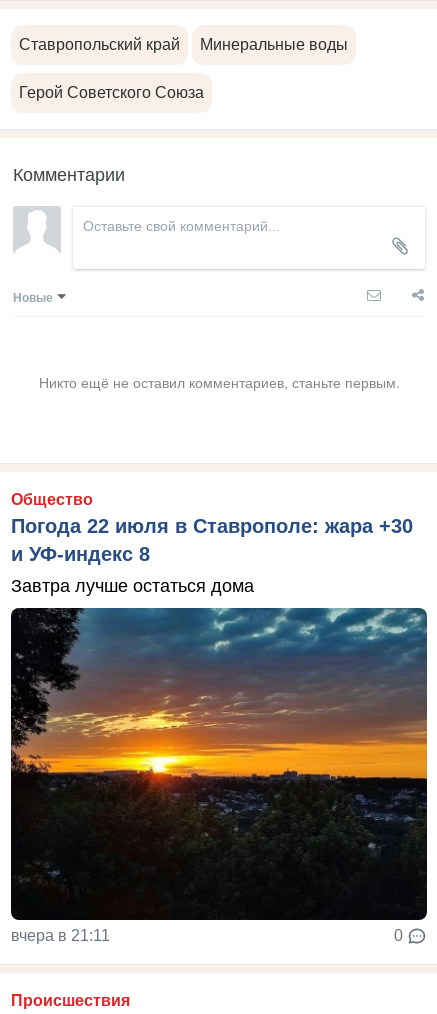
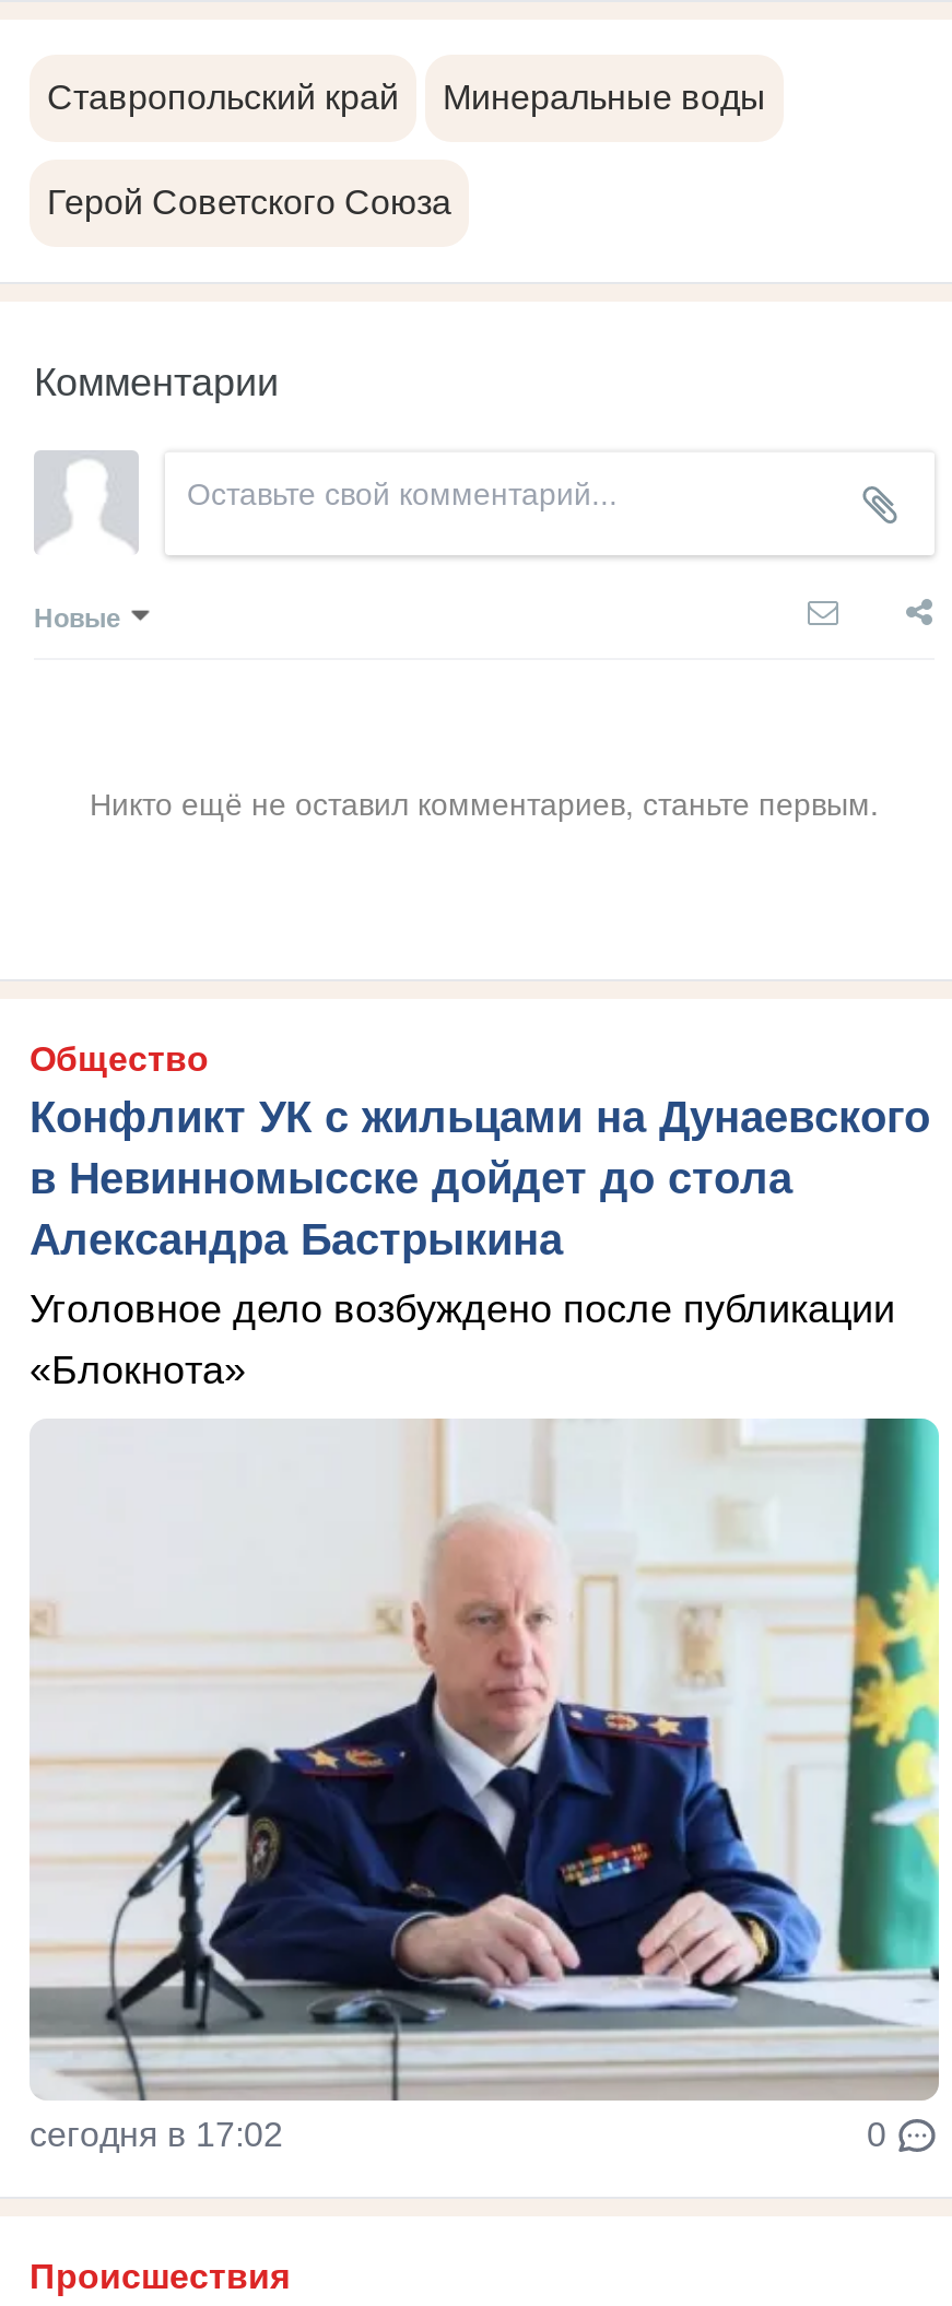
[11,515,413,565] Погода 22 июля в Ставрополе: жара +30 | и УФ-индекс 8 -> [30,1093,930,1264] Конфликт УК с жильцами на Дунаевского | в Невинномысске дойдет до стола | Александра Бастрыкина
[11,576,254,596] Завтра лучше остаться дома -> [30,1288,895,1393] Уголовное дело возбуждено после публикации | «Блокнота»
[10,608,428,944] [image] | вчера в 21:11 -> [30,1416,941,2153] [image] | сегодня в 17:02

